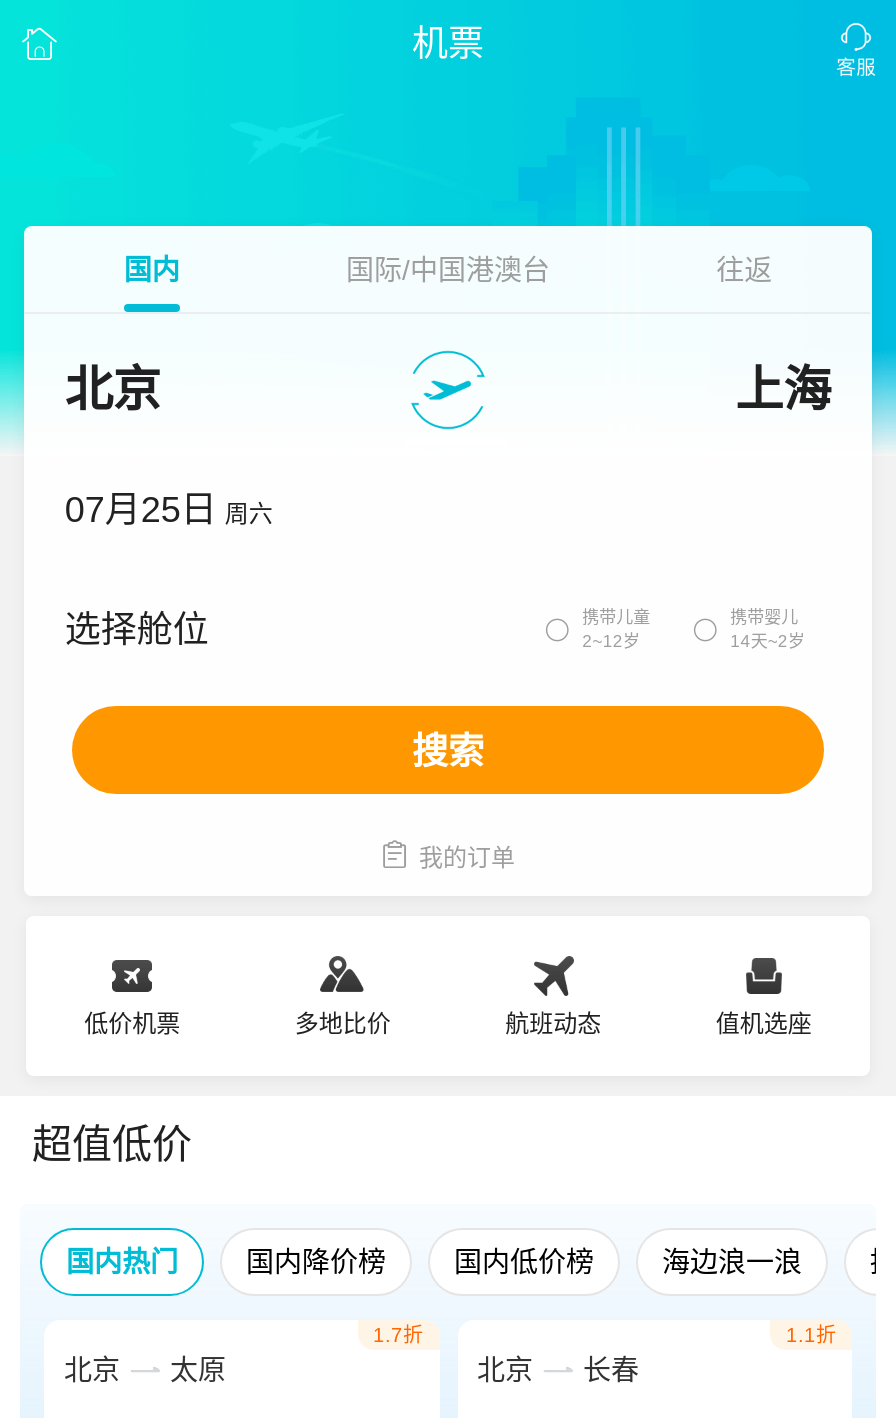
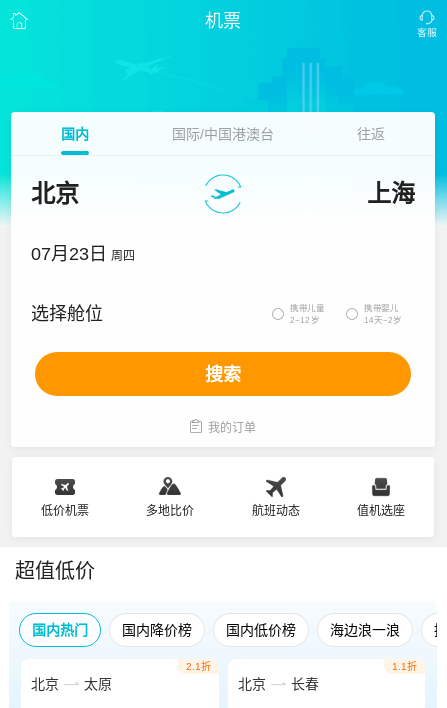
[65,490,273,530] 07月25日 周六 -> [31,244,135,264] 07月23日 周四
[373,1324,423,1346] 1.7折 -> [185,661,210,672] 2.1折

